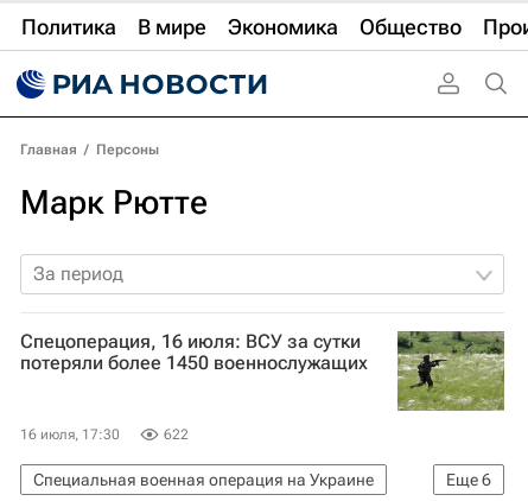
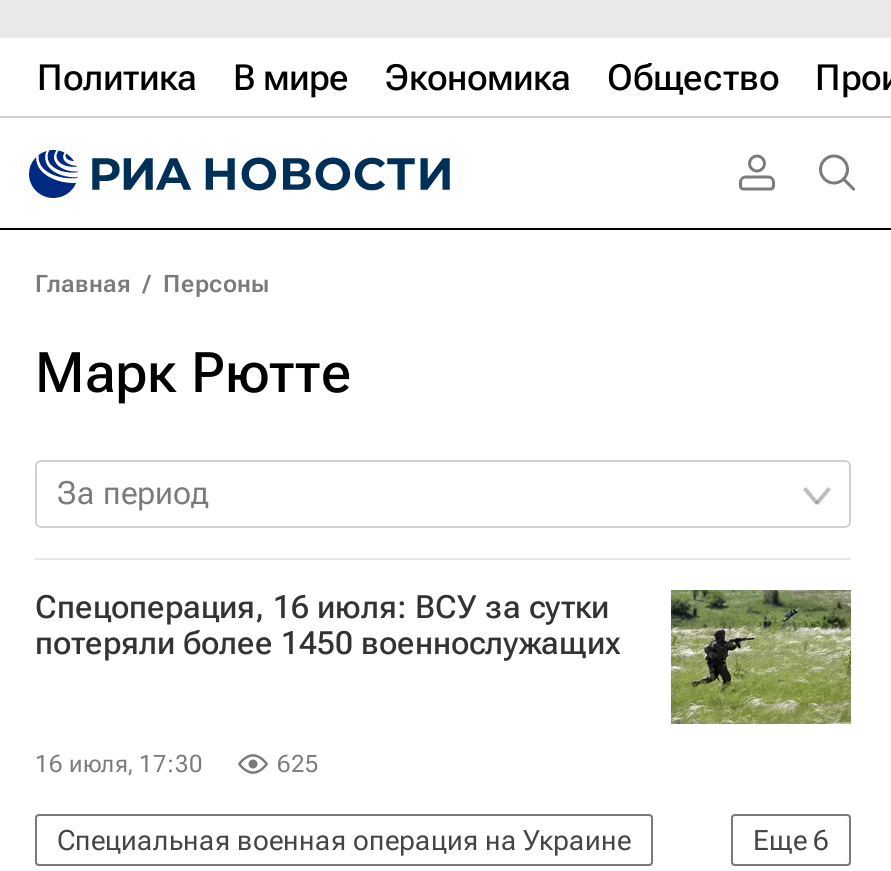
[164,426,189,443] 622 -> [277,750,319,778] 625

